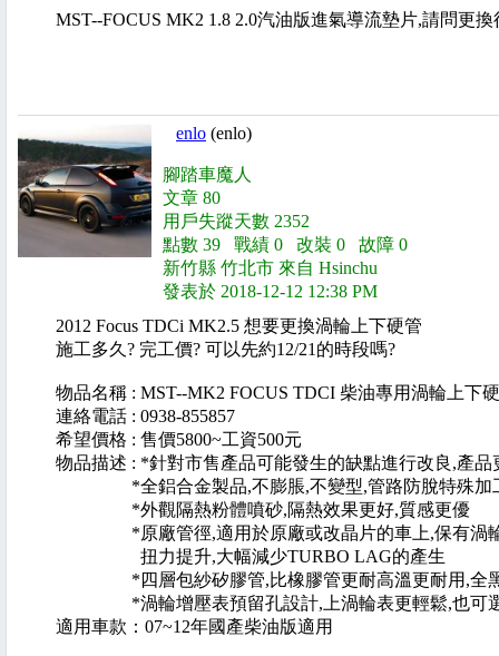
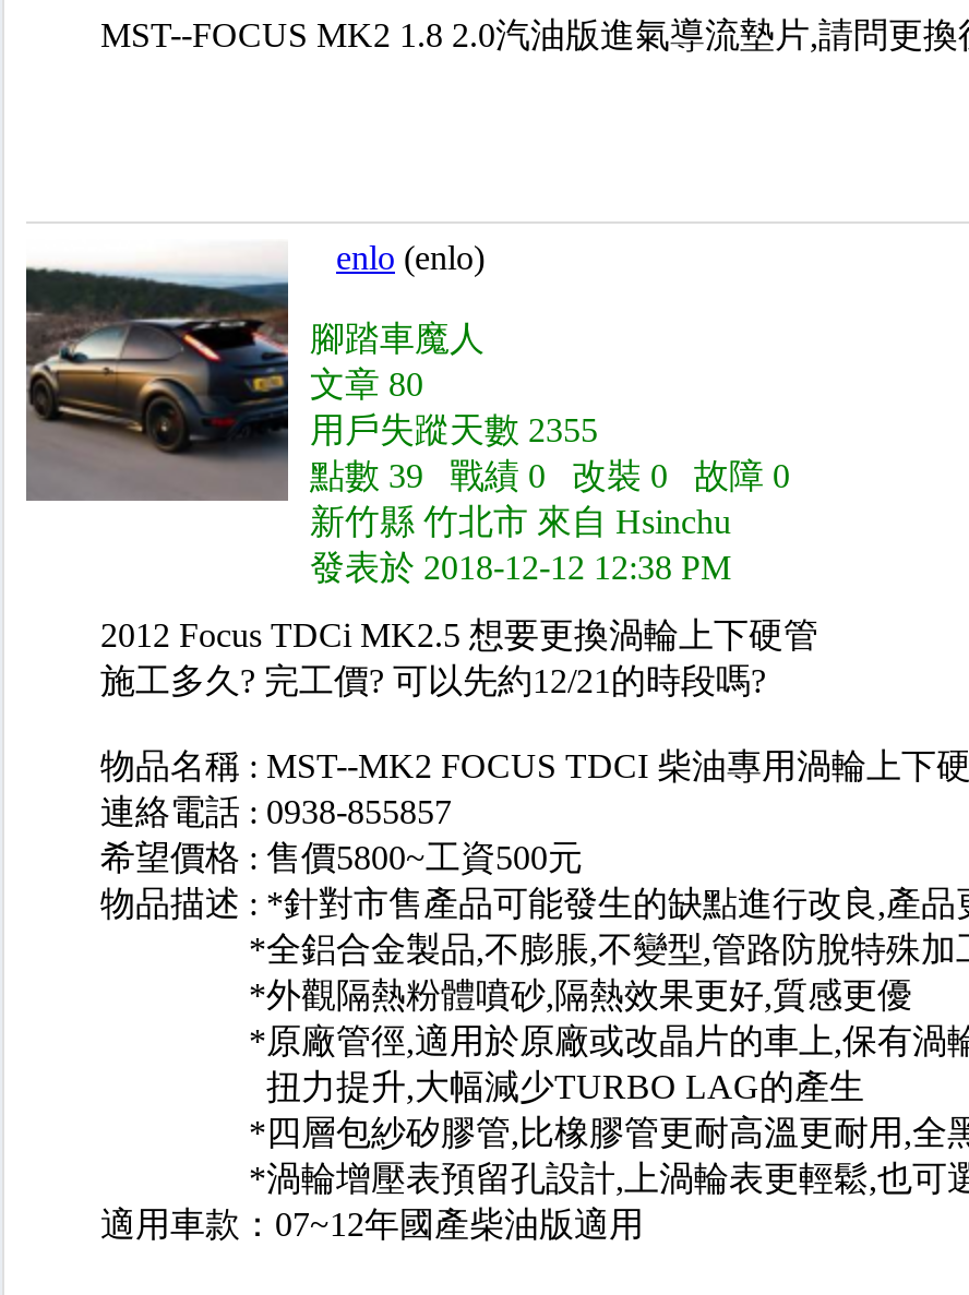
[163,212,310,231] 用戶失蹤天數 2352 -> [310,411,598,448] 用戶失蹤天數 2355

